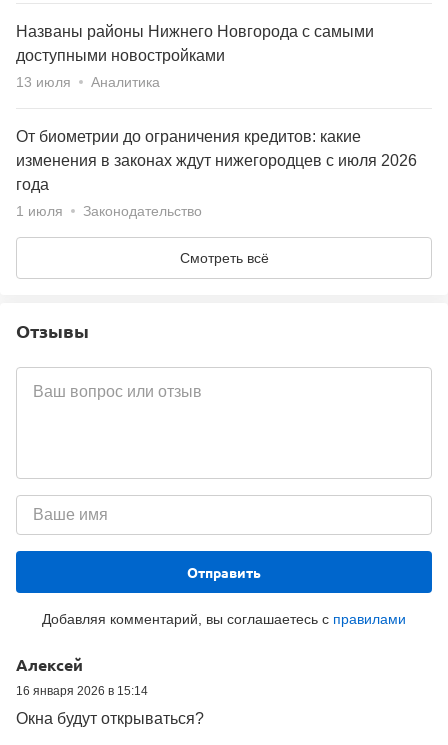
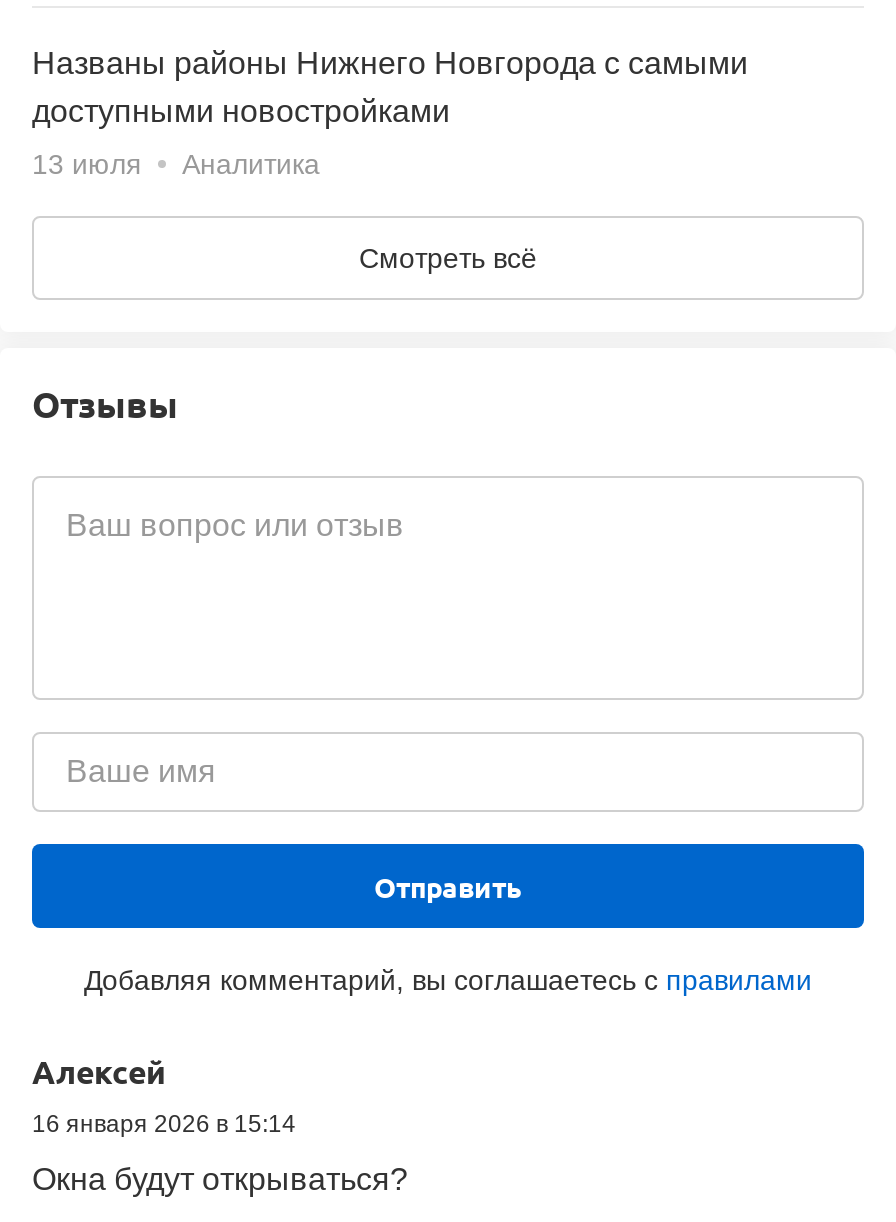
[16,128,417,193] От биометрии до ограничения кредитов: какие | изменения в законах ждут нижегородцев с июля 2026 | года -> none
[16,203,202,219] 1 июля | Законодательство -> none

